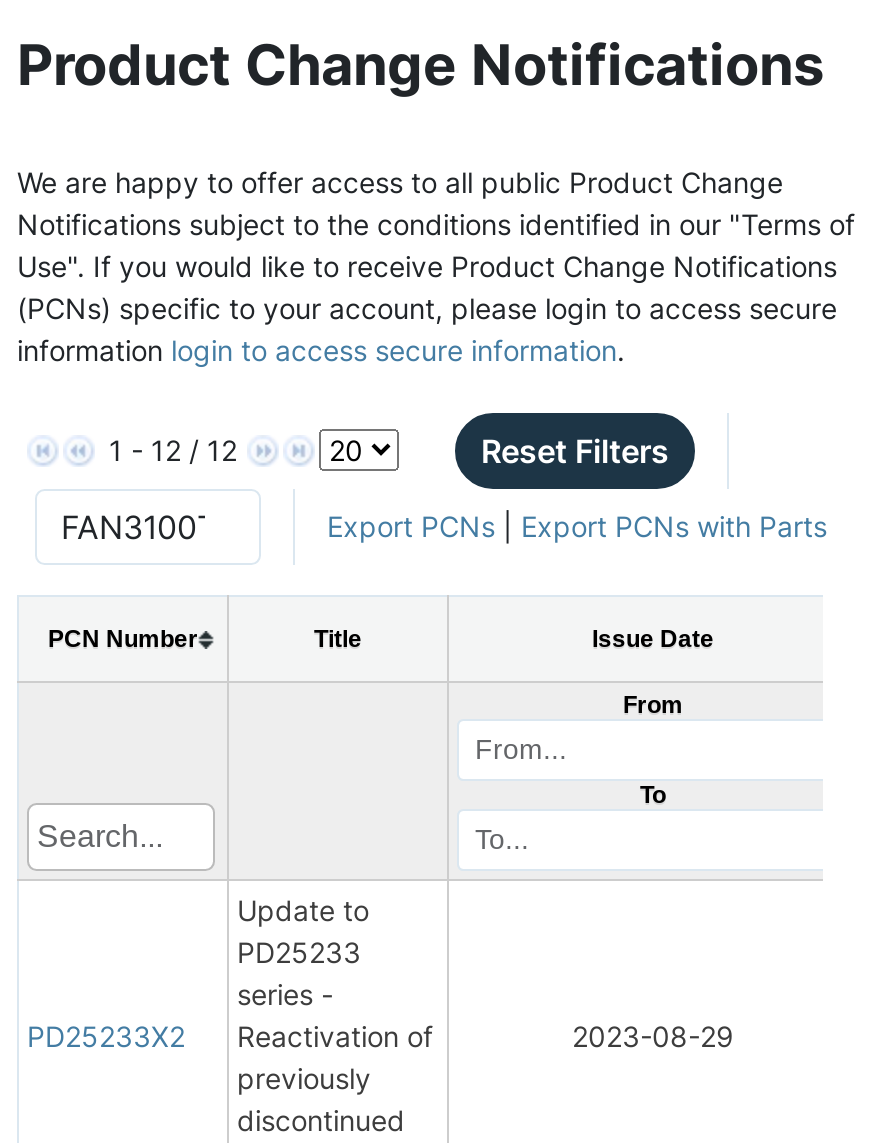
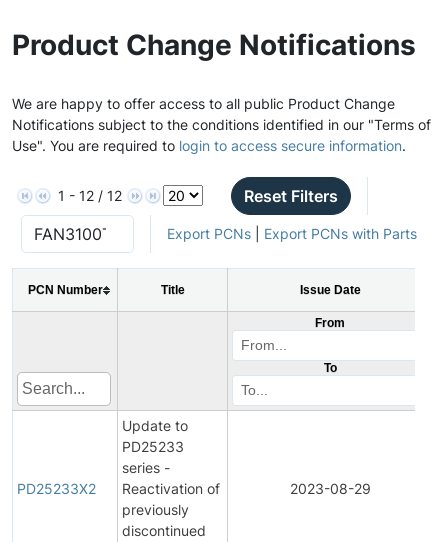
[17,248,837,366] Use". If you would like to receive Product Change Notifications | (PCNs) specific to your account, please login to access secure | information login to access secure information. -> [12,137,406,154] Use". You are required to login to access secure information.

